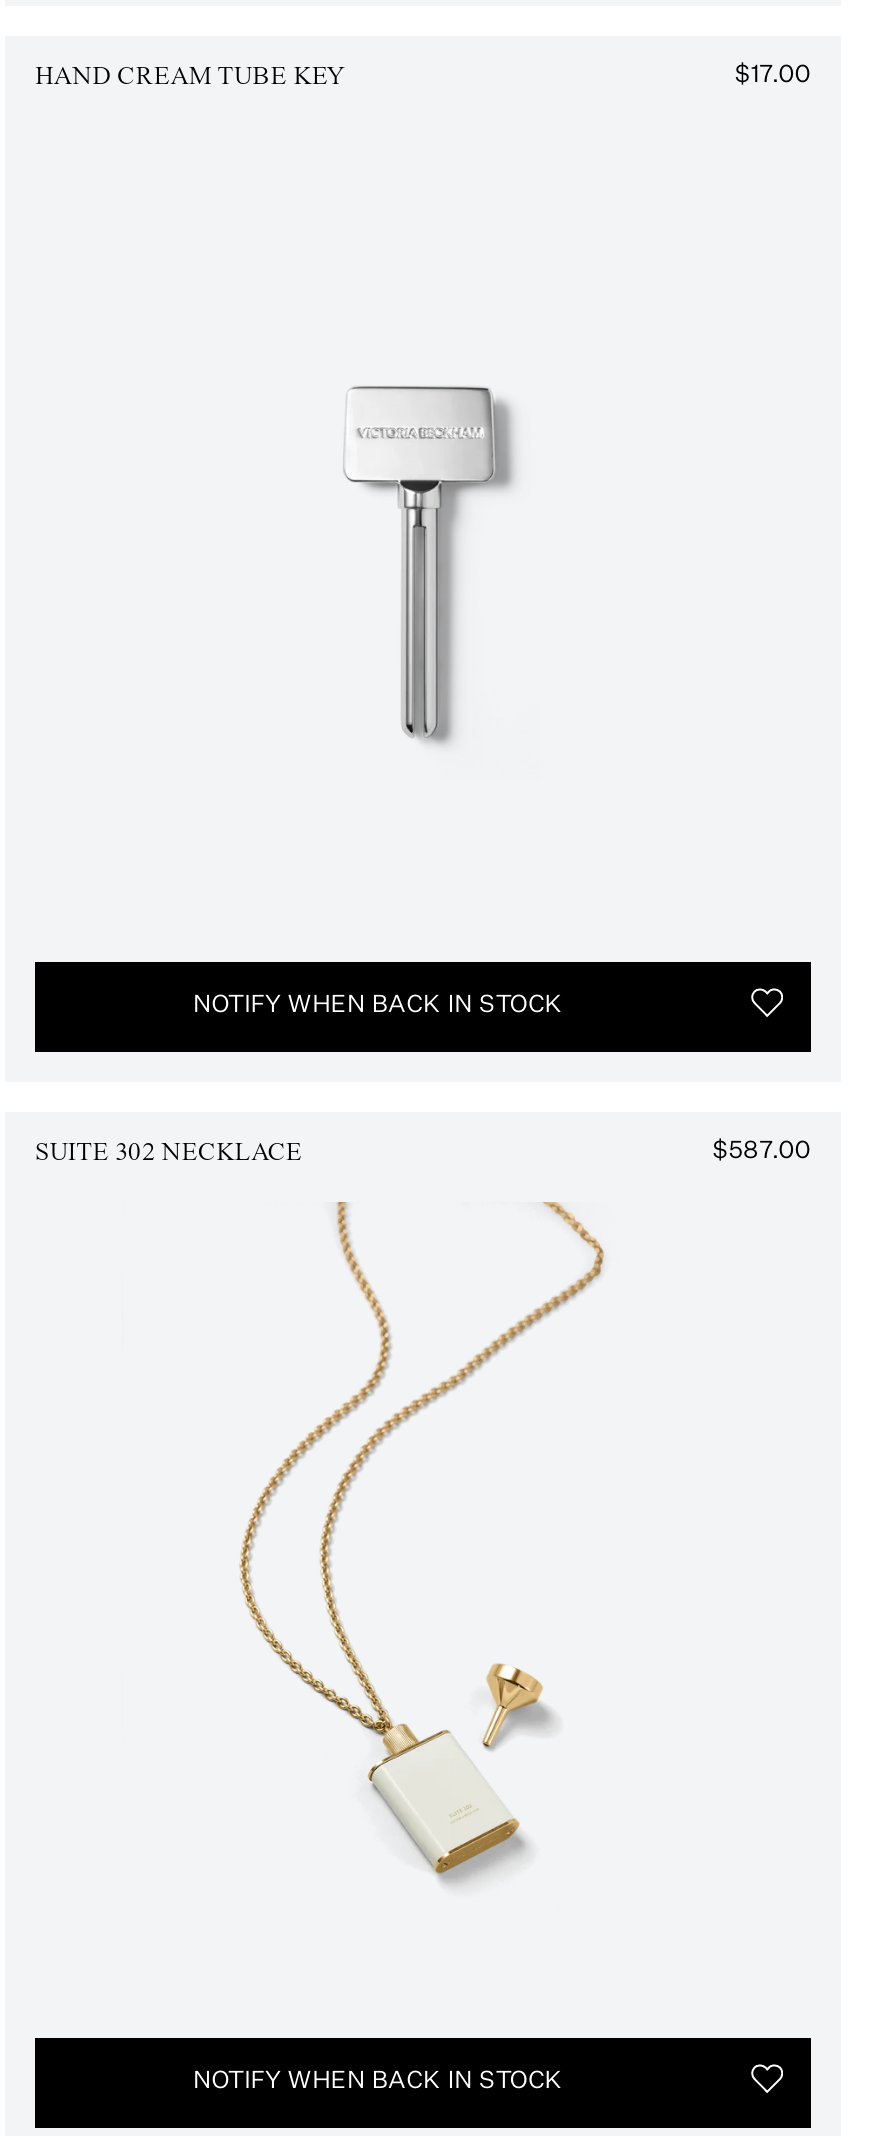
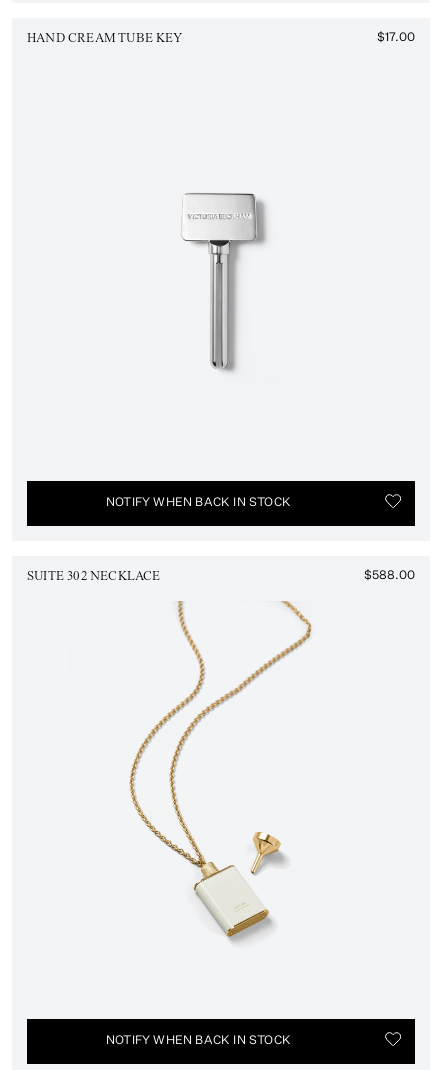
[712,1139,811,1163] $587.00 -> [364,569,415,581] $588.00

